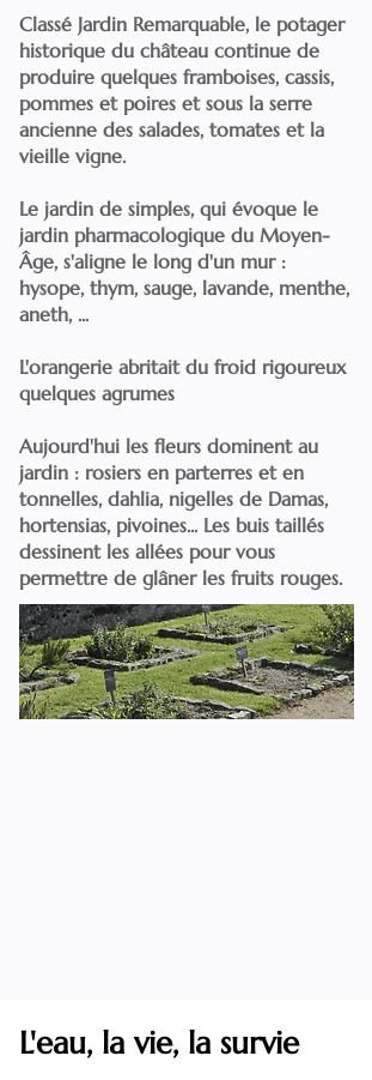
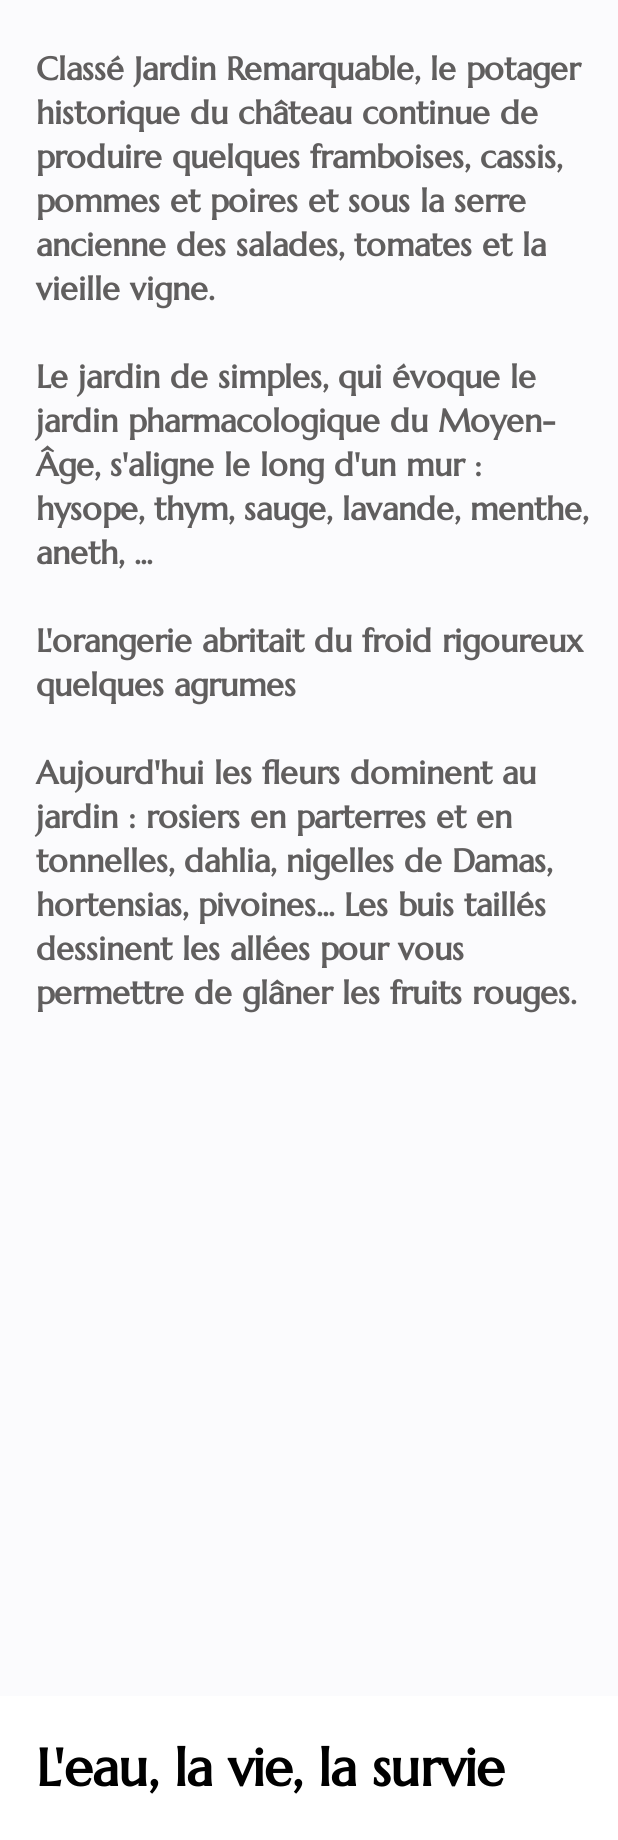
[18,603,355,720] [image] -> none

